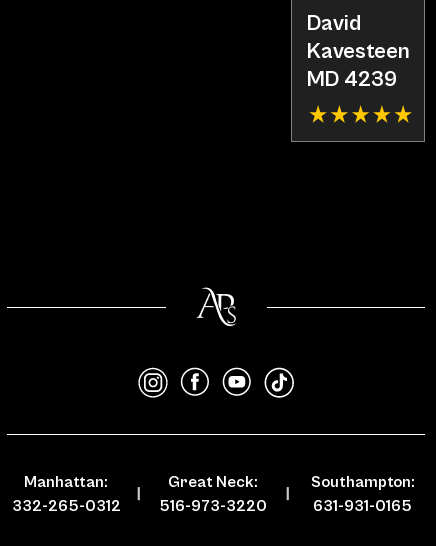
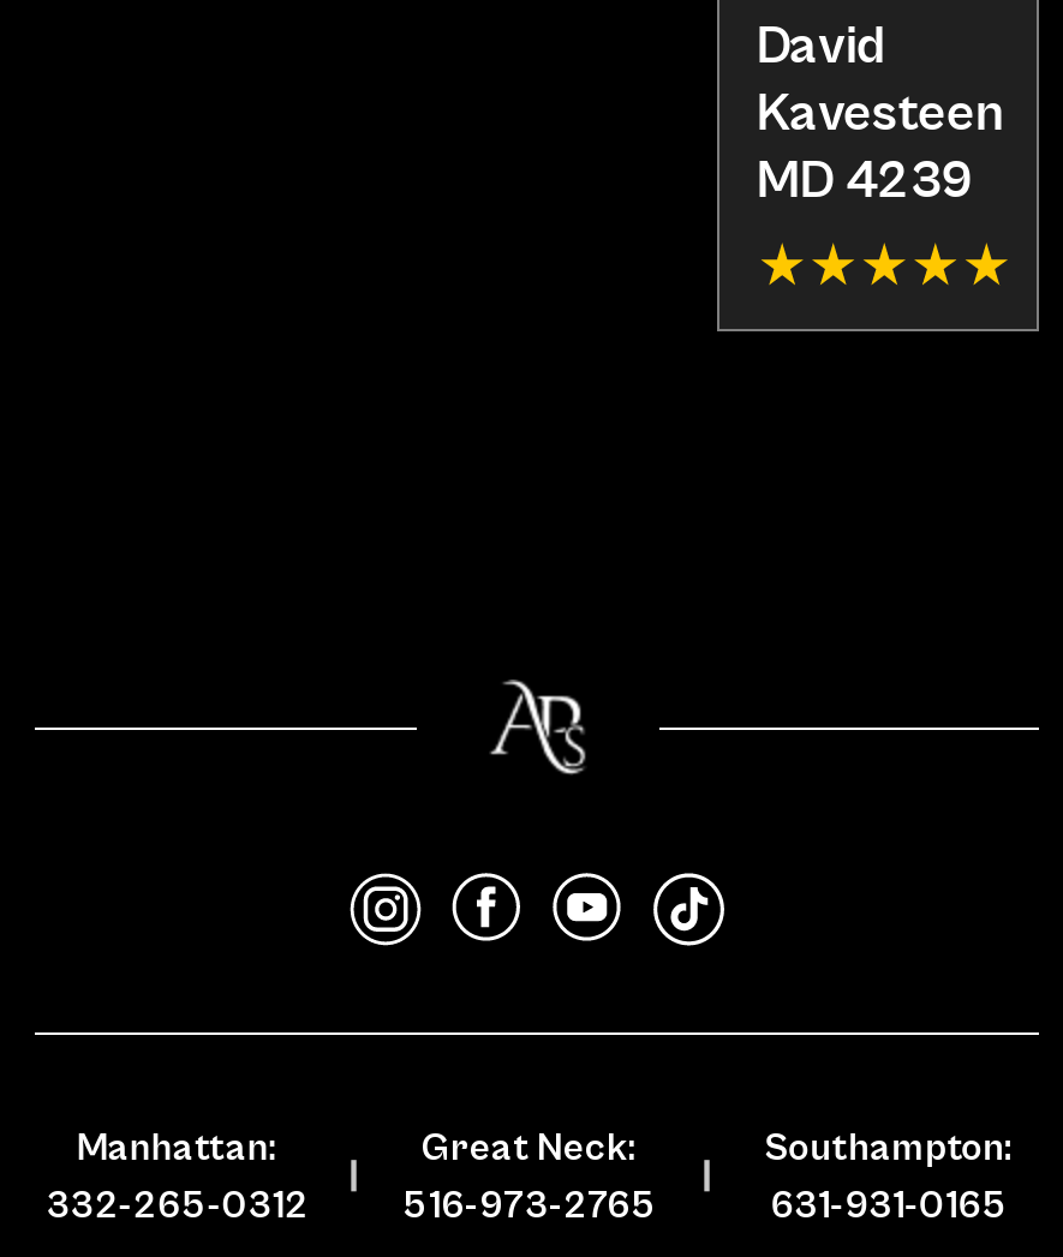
[159,497,267,515] 516-973-3220 -> [402,1183,657,1227] 516-973-2765

